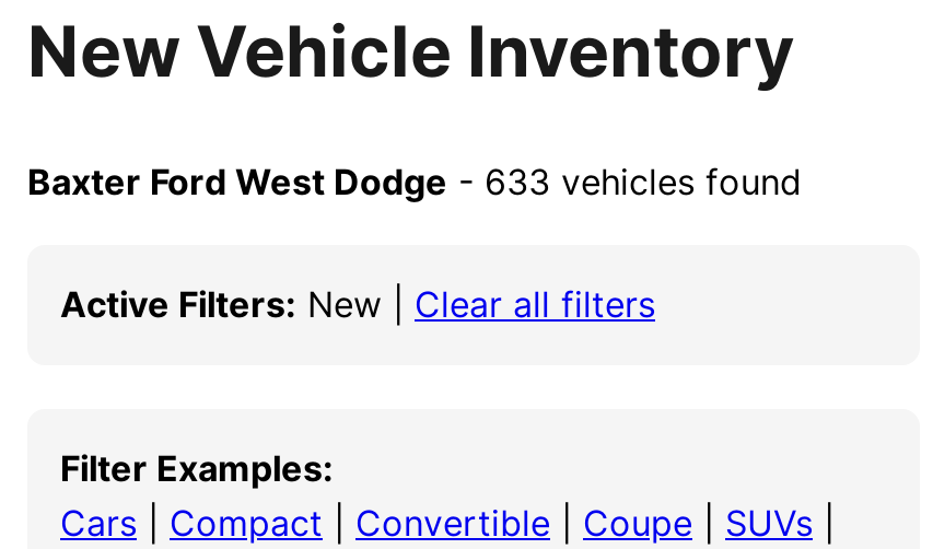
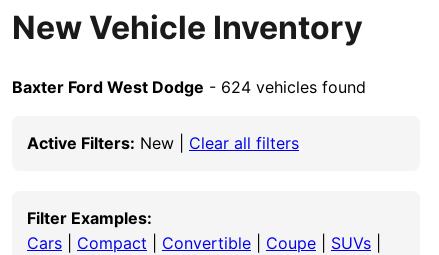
[27,159,802,203] Baxter Ford West Dodge - 633 vehicles found -> [12,77,366,97] Baxter Ford West Dodge - 624 vehicles found

